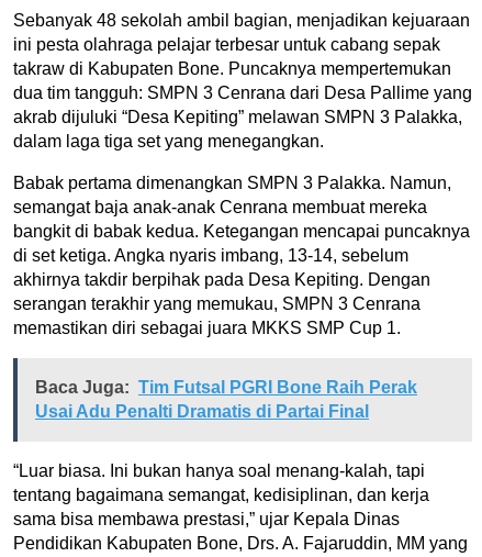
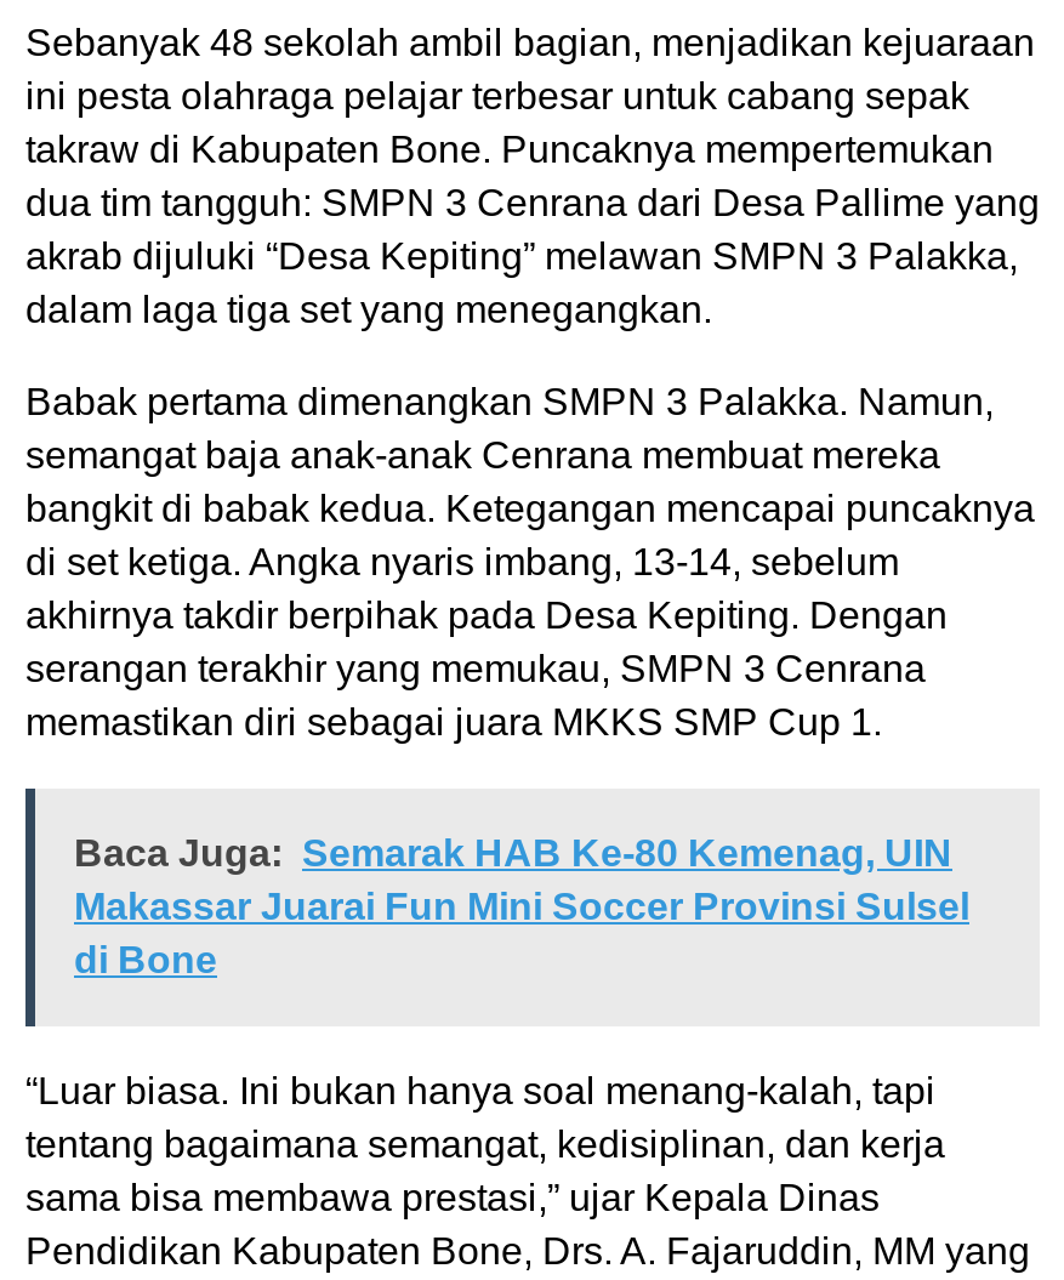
[35,378,417,421] Baca Juga: Tim Futsal PGRI Bone Raih Perak | Usai Adu Penalti Dramatis di Partai Final -> [74,832,969,980] Baca Juga: Semarak HAB Ke-80 Kemenag, UIN | Makassar Juarai Fun Mini Soccer Provinsi Sulsel | di Bone

